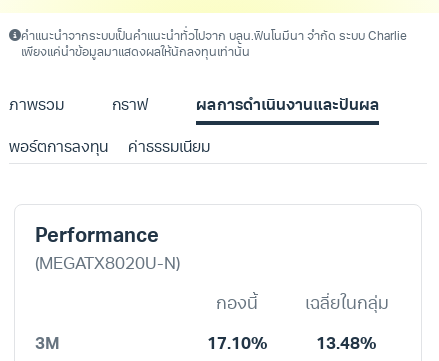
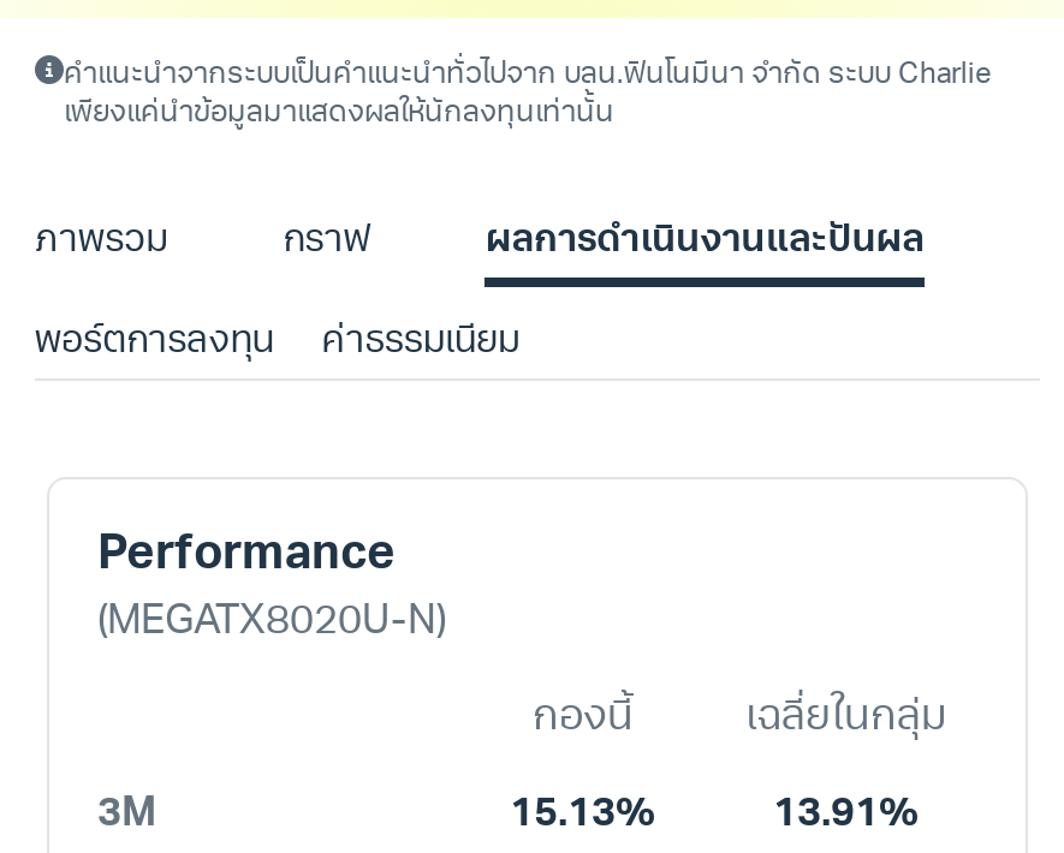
[206,336,267,353] 17.10% -> [510,795,656,835] 15.13%
[316,336,377,353] 13.48% -> [773,795,920,835] 13.91%

